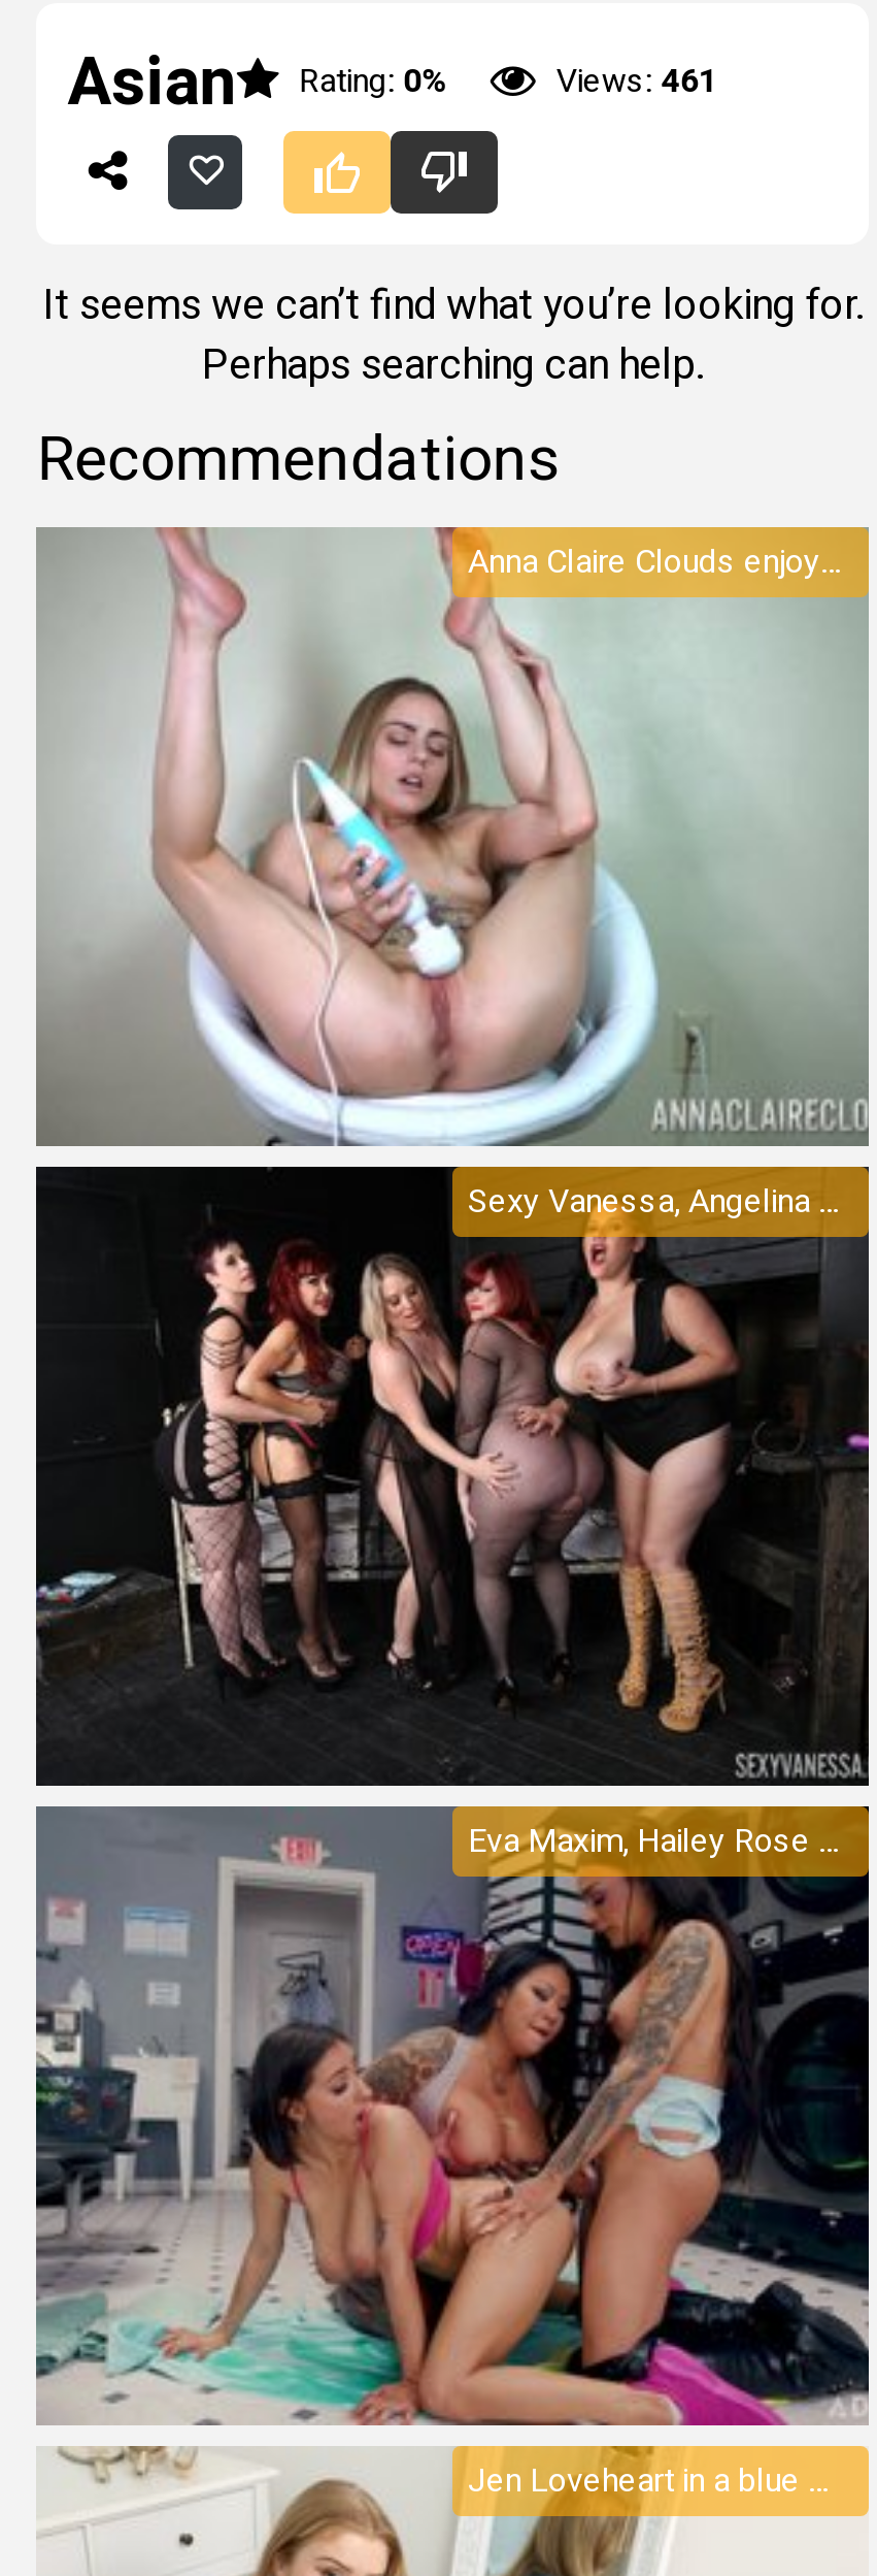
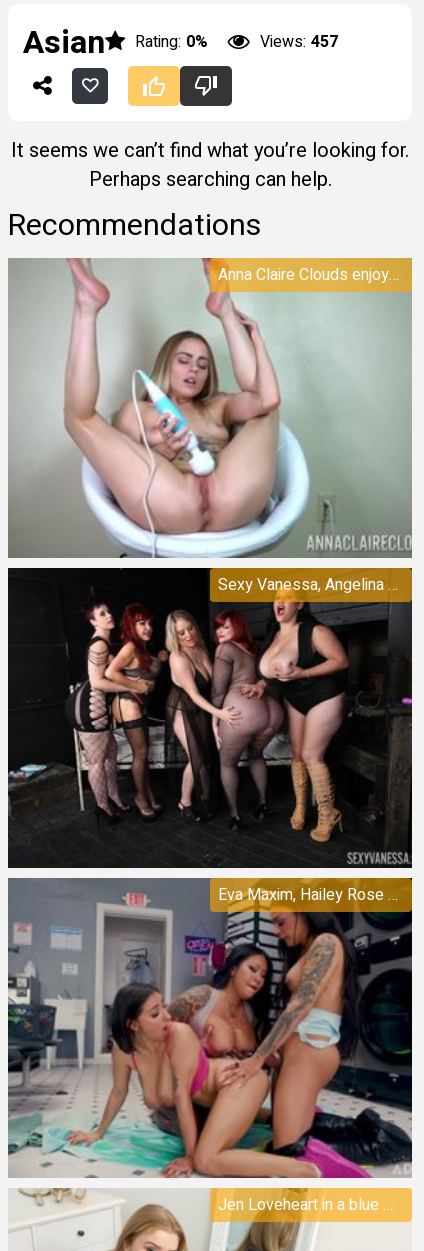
[556,58,717,107] Views: 461 -> [260,30,338,54] Views: 457

